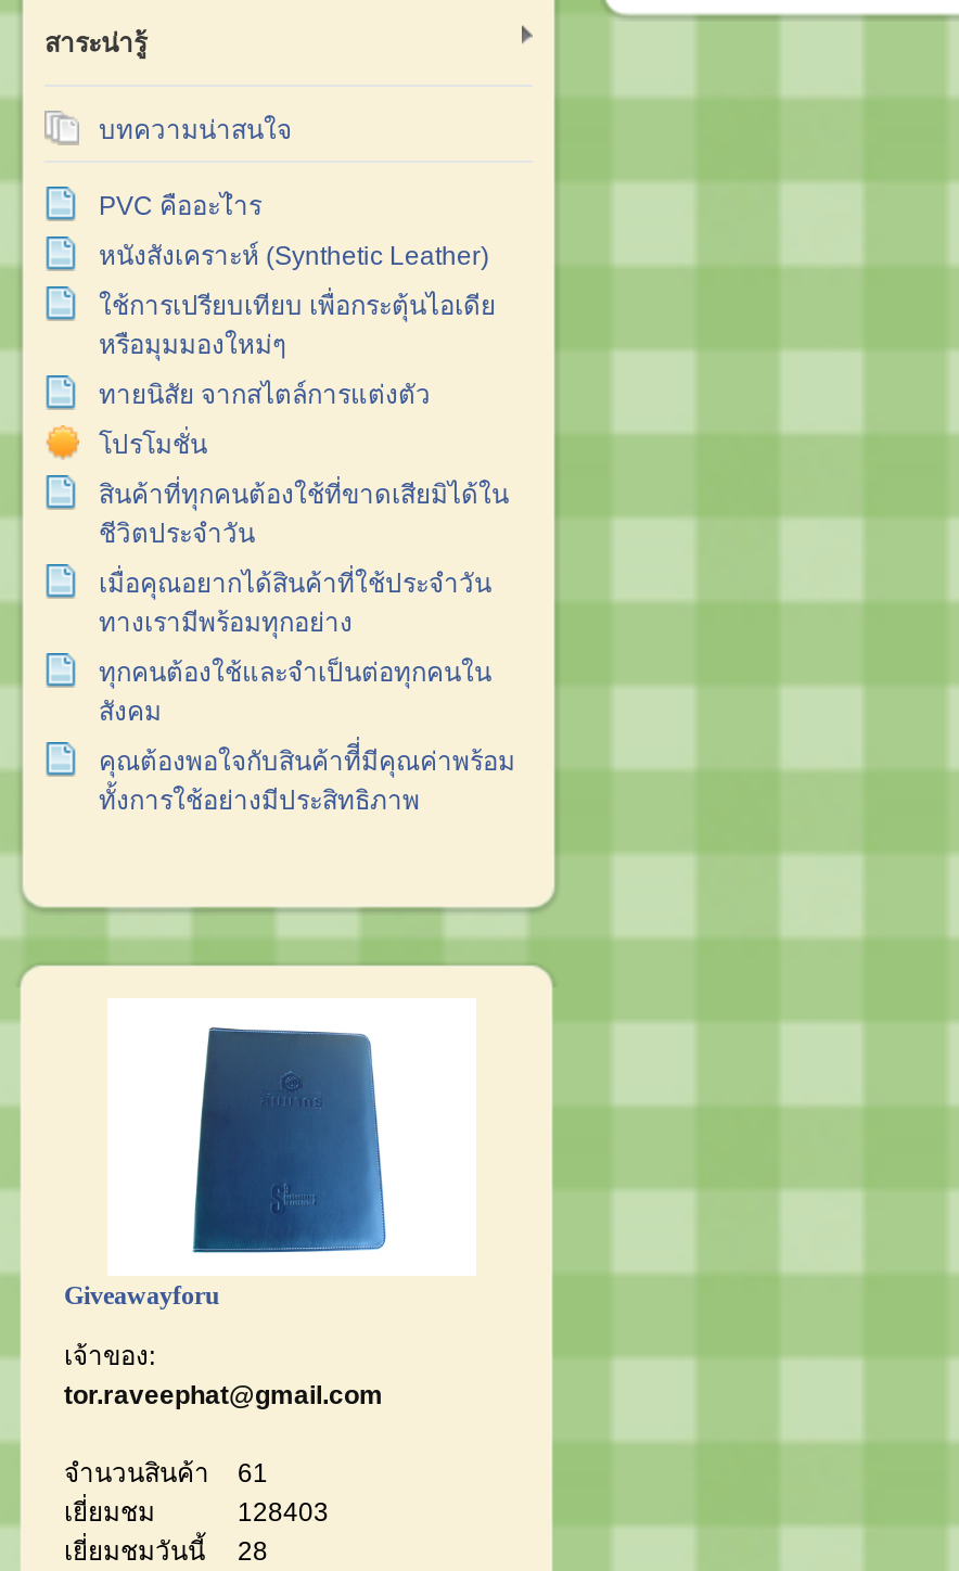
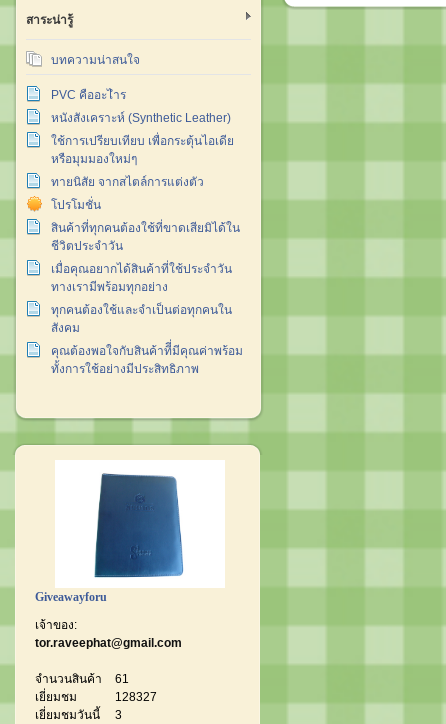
[238,1496,329,1527] 128403 -> [115,690,157,704] 128327
[64,1535,268,1566] เยี่ยมชมวันนี้ 28 -> [35,708,122,722] เยี่ยมชมวันนี้ 3

